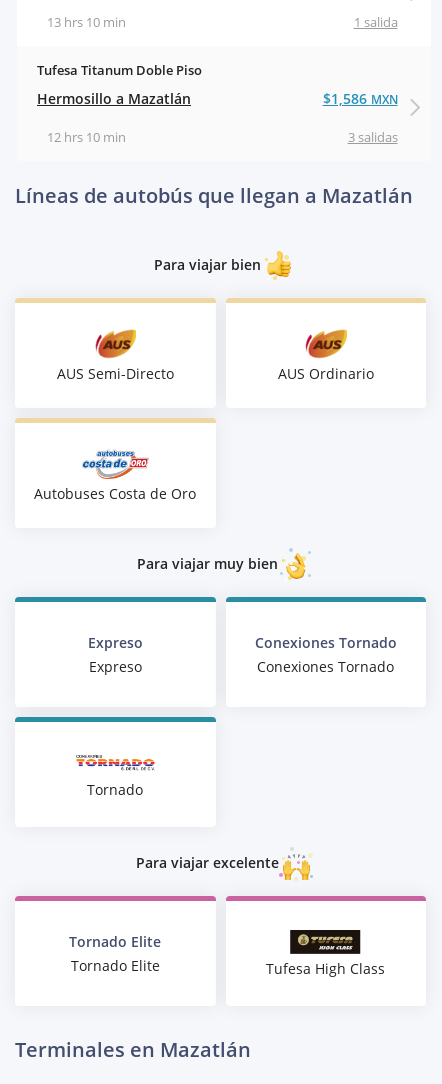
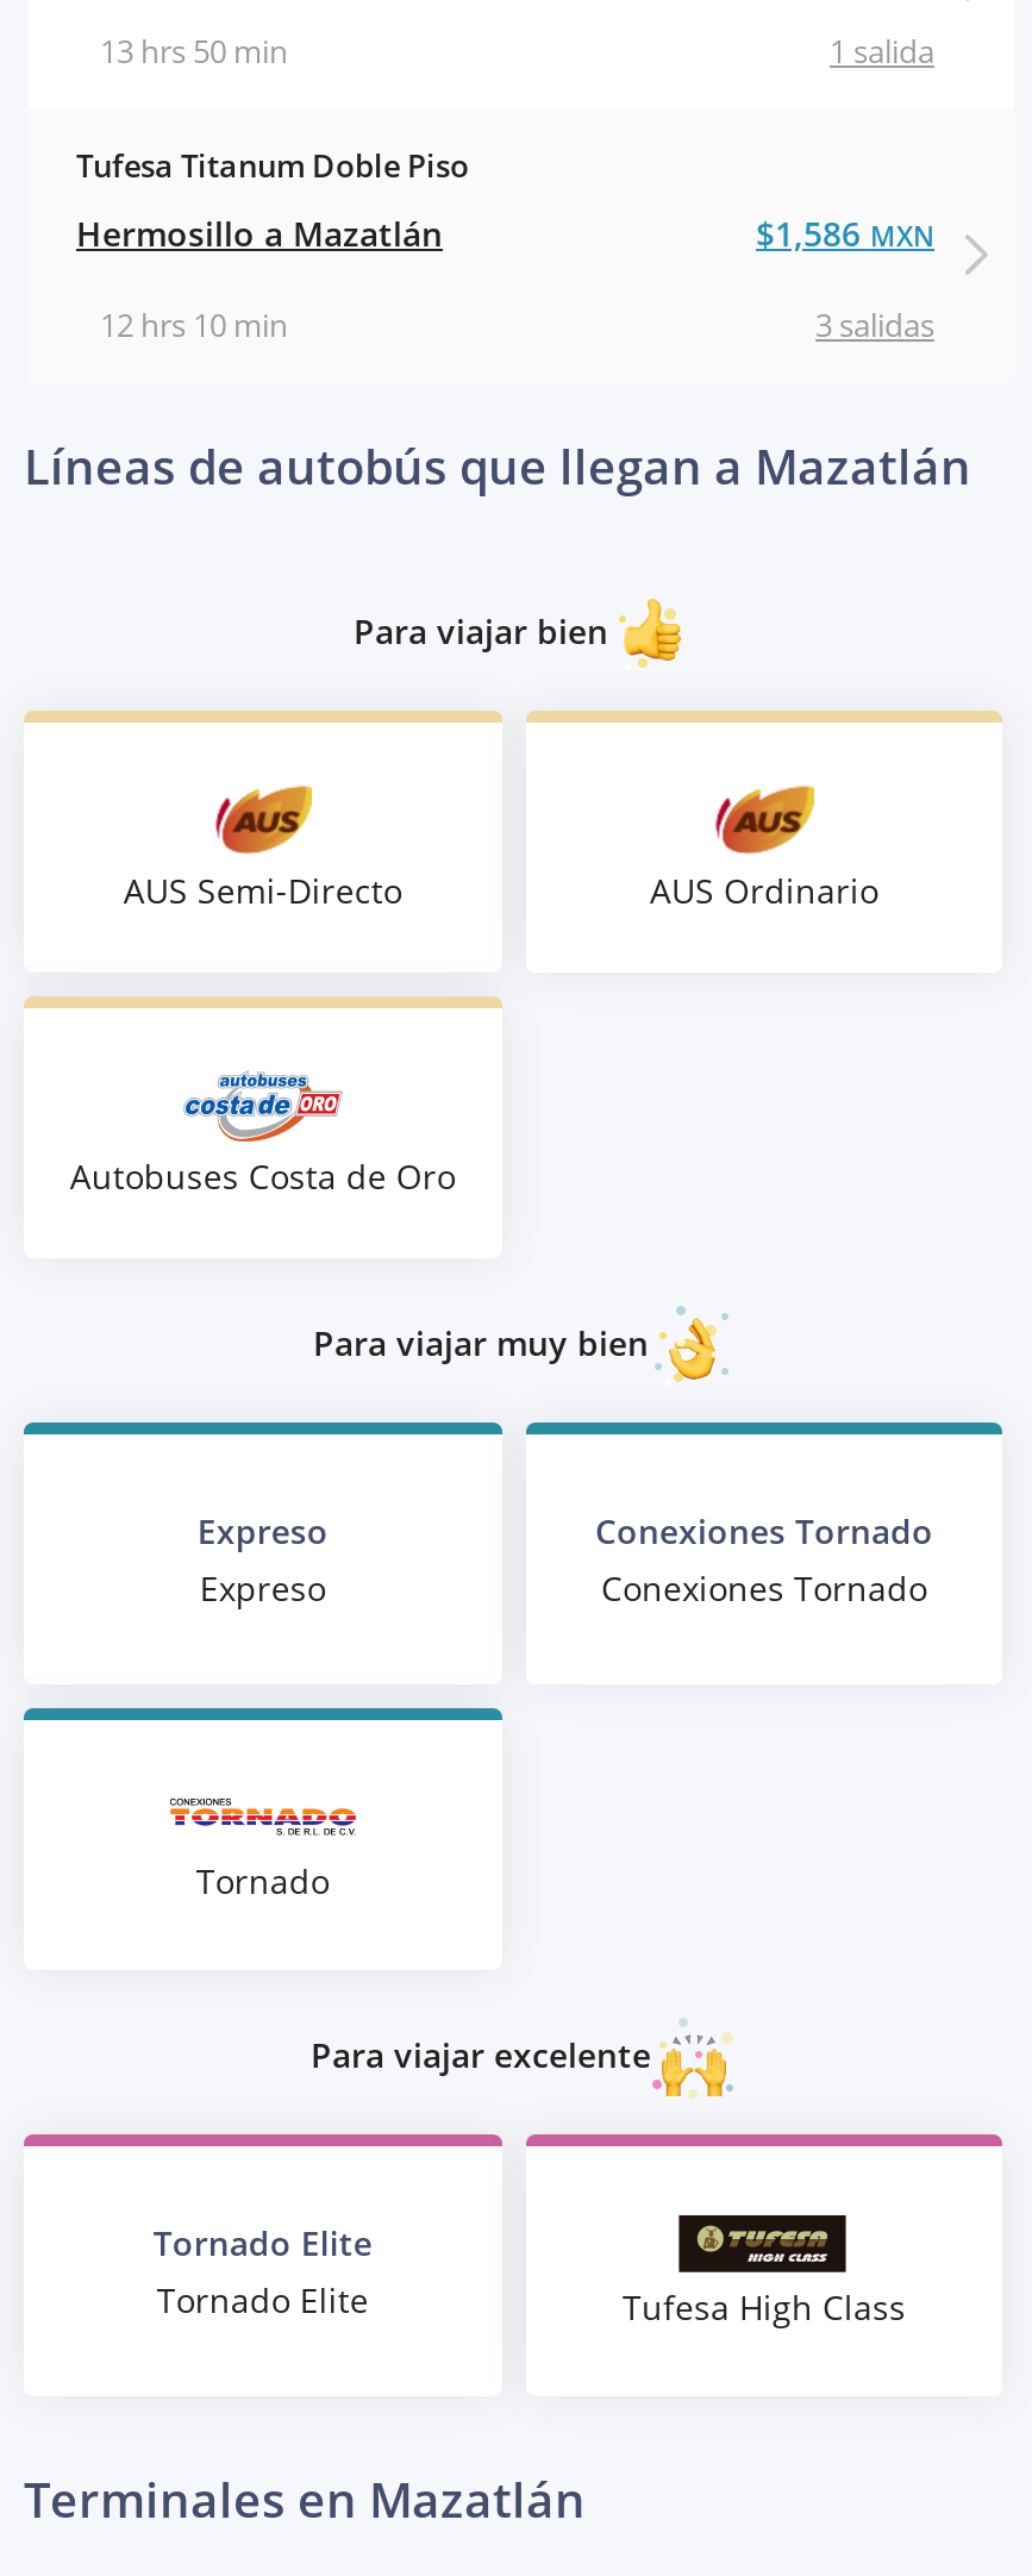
[47,13,126,31] 13 hrs 10 min -> [100,31,288,74] 13 hrs 50 min

